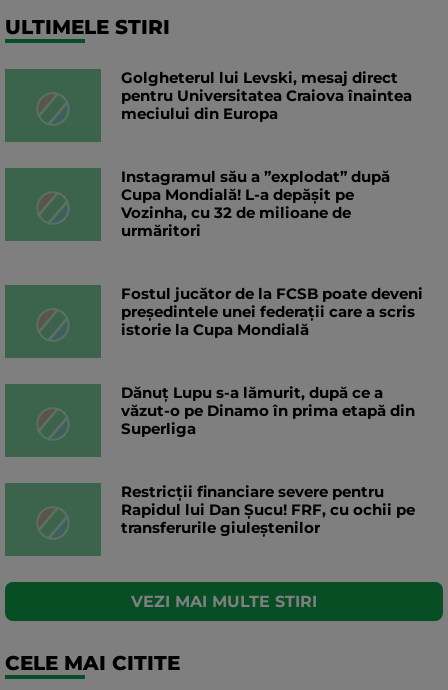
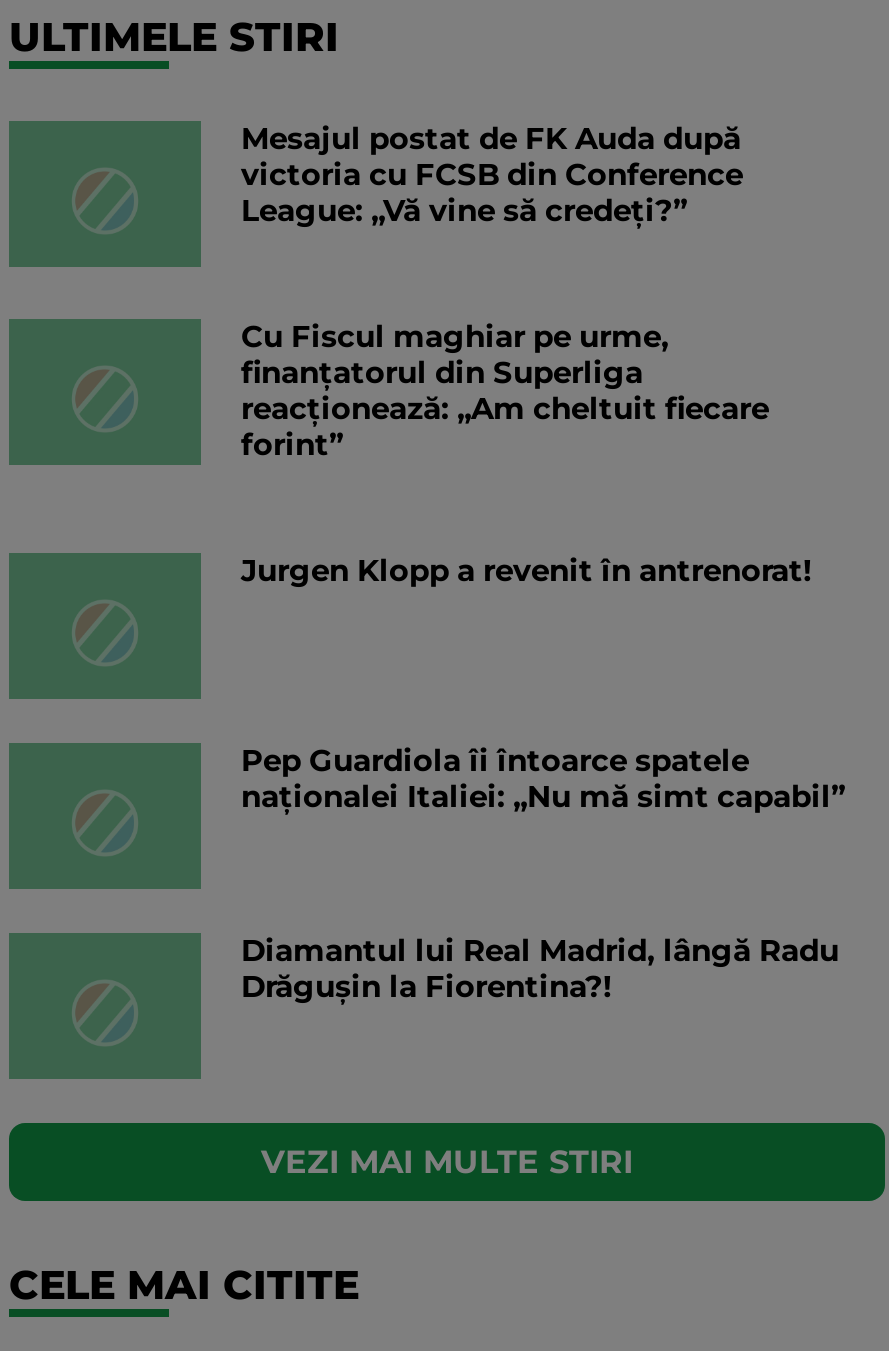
[121,68,412,123] Golgheterul lui Levski, mesaj direct | pentru Universitatea Craiova înaintea | meciului din Europa -> [241,120,743,230] Mesajul postat de FK Auda după | victoria cu FCSB din Conference | League: „Vă vine să credeți?”
[121,167,390,240] Instagramul său a ”explodat” după | Cupa Mondială! L-a depășit pe | Vozinha, cu 32 de milioane de | urmăritori -> [241,318,769,464] Cu Fiscul maghiar pe urme, | finanțatorul din Superliga | reacționează: „Am cheltuit fiecare | forint”
[121,284,423,339] Fostul jucător de la FCSB poate deveni | președintele unei federații care a scris | istorie la Cupa Mondială -> [241,552,811,590] Jurgen Klopp a revenit în antrenorat!
[121,383,415,438] Dănuț Lupu s-a lămurit, după ce a | văzut-o pe Dinamo în prima etapă din | Superliga -> [241,742,845,816] Pep Guardiola îi întoarce spatele | naționalei Italiei: „Nu mă simt capabil”
[121,482,415,537] Restricții financiare severe pentru | Rapidul lui Dan Șucu! FRF, cu ochii pe | transferurile giuleștenilor -> [241,932,839,1006] Diamantul lui Real Madrid, lângă Radu | Drăgușin la Fiorentina?!

